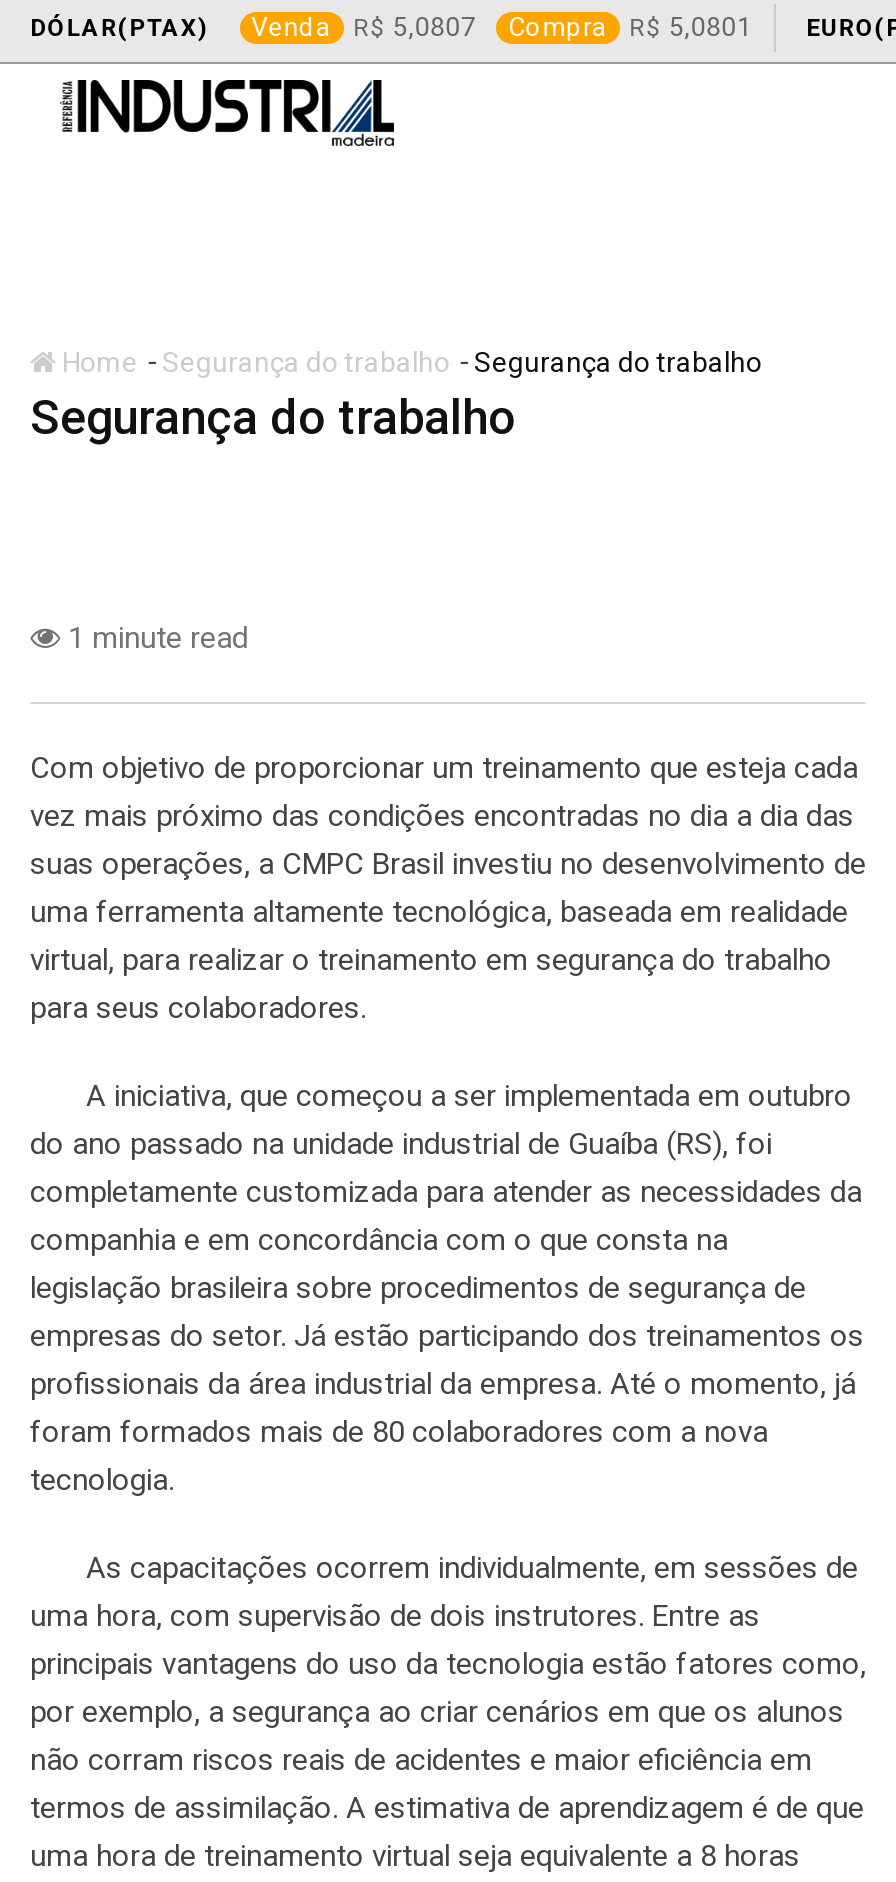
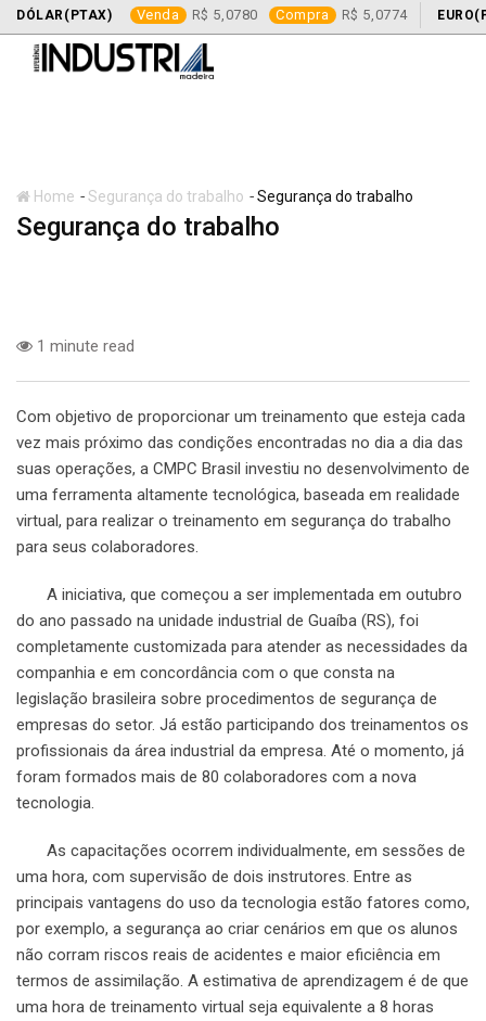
[393,12,607,42] 5,0807 Compra -> [213,7,329,23] 5,0780 Compra
[669,12,752,42] 5,0801 -> [363,7,408,23] 5,0774

